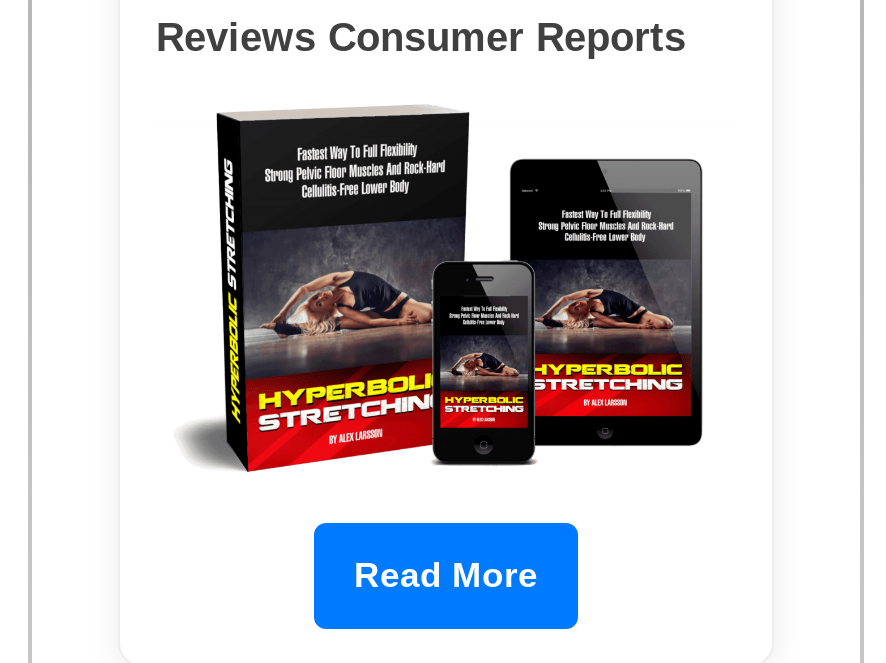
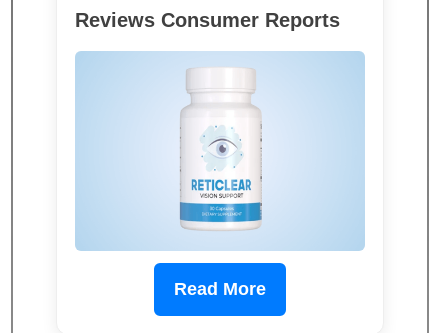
[158,101,734,497] [image] -> [75,51,365,251] [image]

